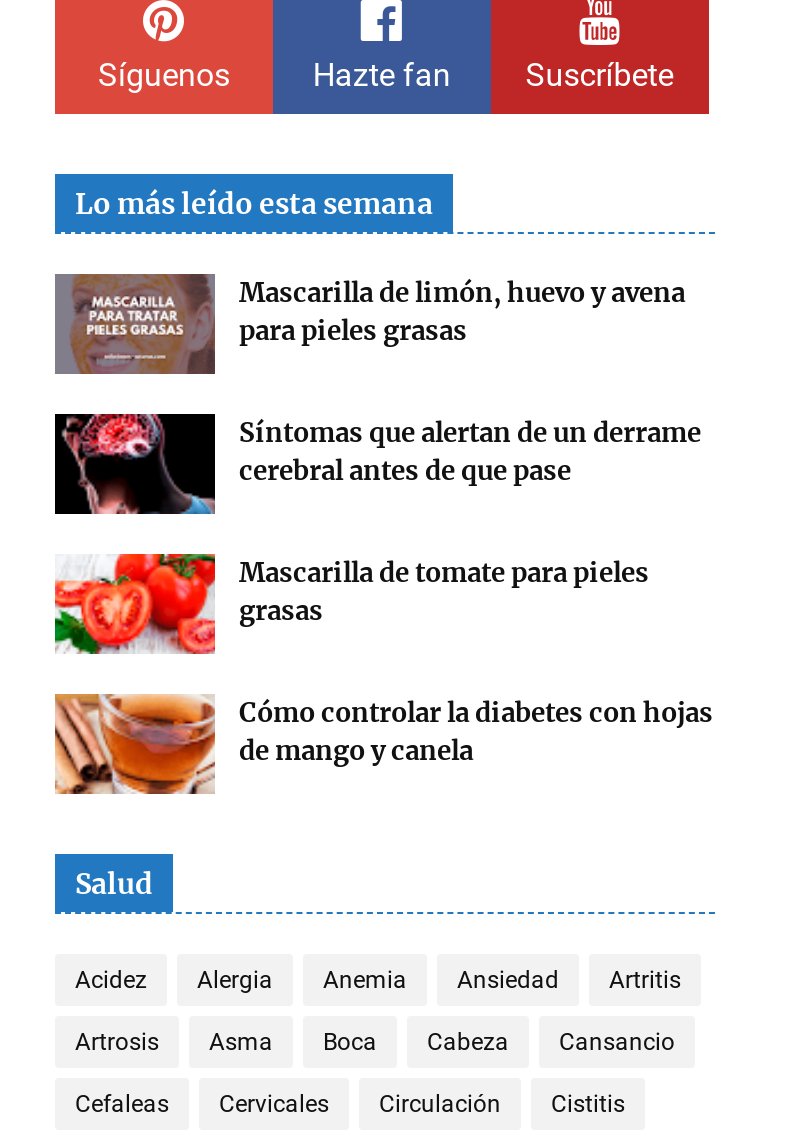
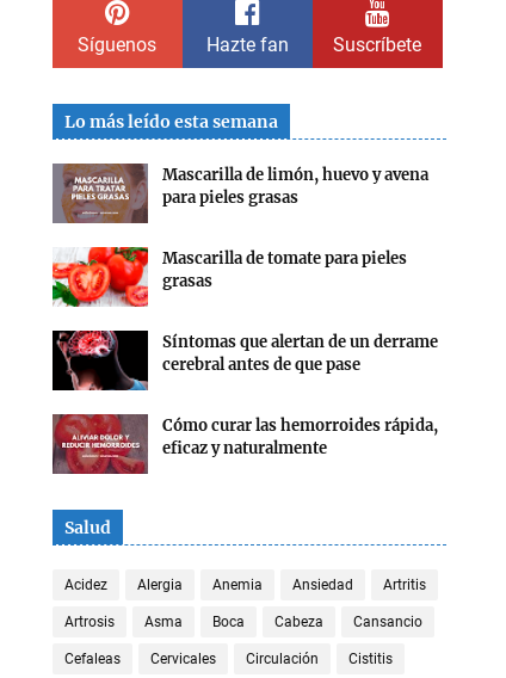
moved [55,412,701,516] -> [51,329,438,392]: [image] | Síntomas que alertan de un derrame | cerebral antes de que pase
moved [51,550,649,658] -> [50,245,407,309]: [image] | Mascarilla de tomate para pieles | grasas
[55,692,713,794] [image] | Cómo controlar la diabetes con hojas | de mango y canela -> [51,413,438,475] [image] | Cómo curar las hemorroides rápida, | eficaz y naturalmente

